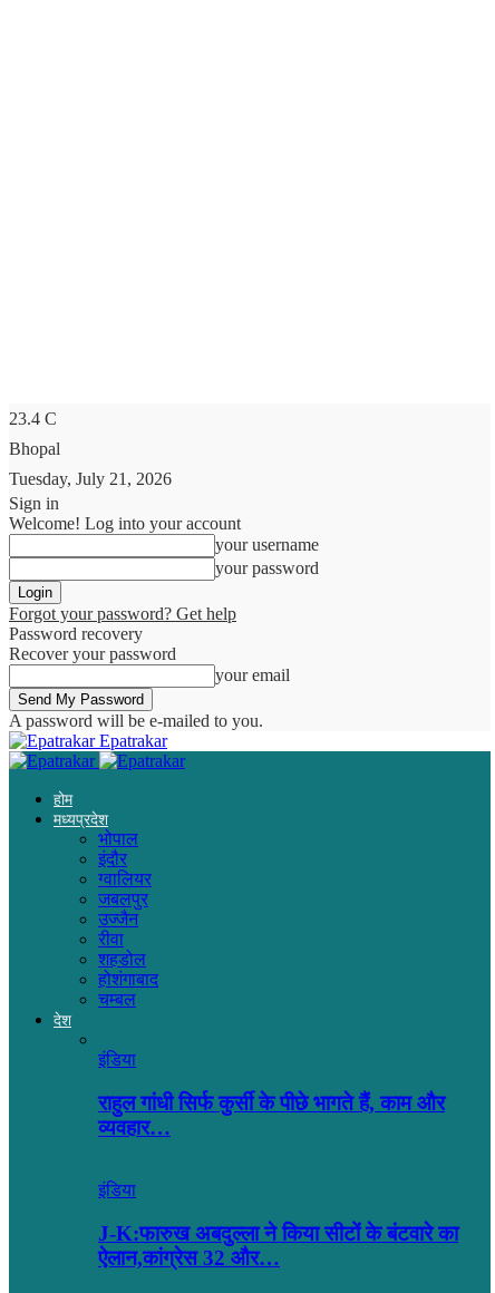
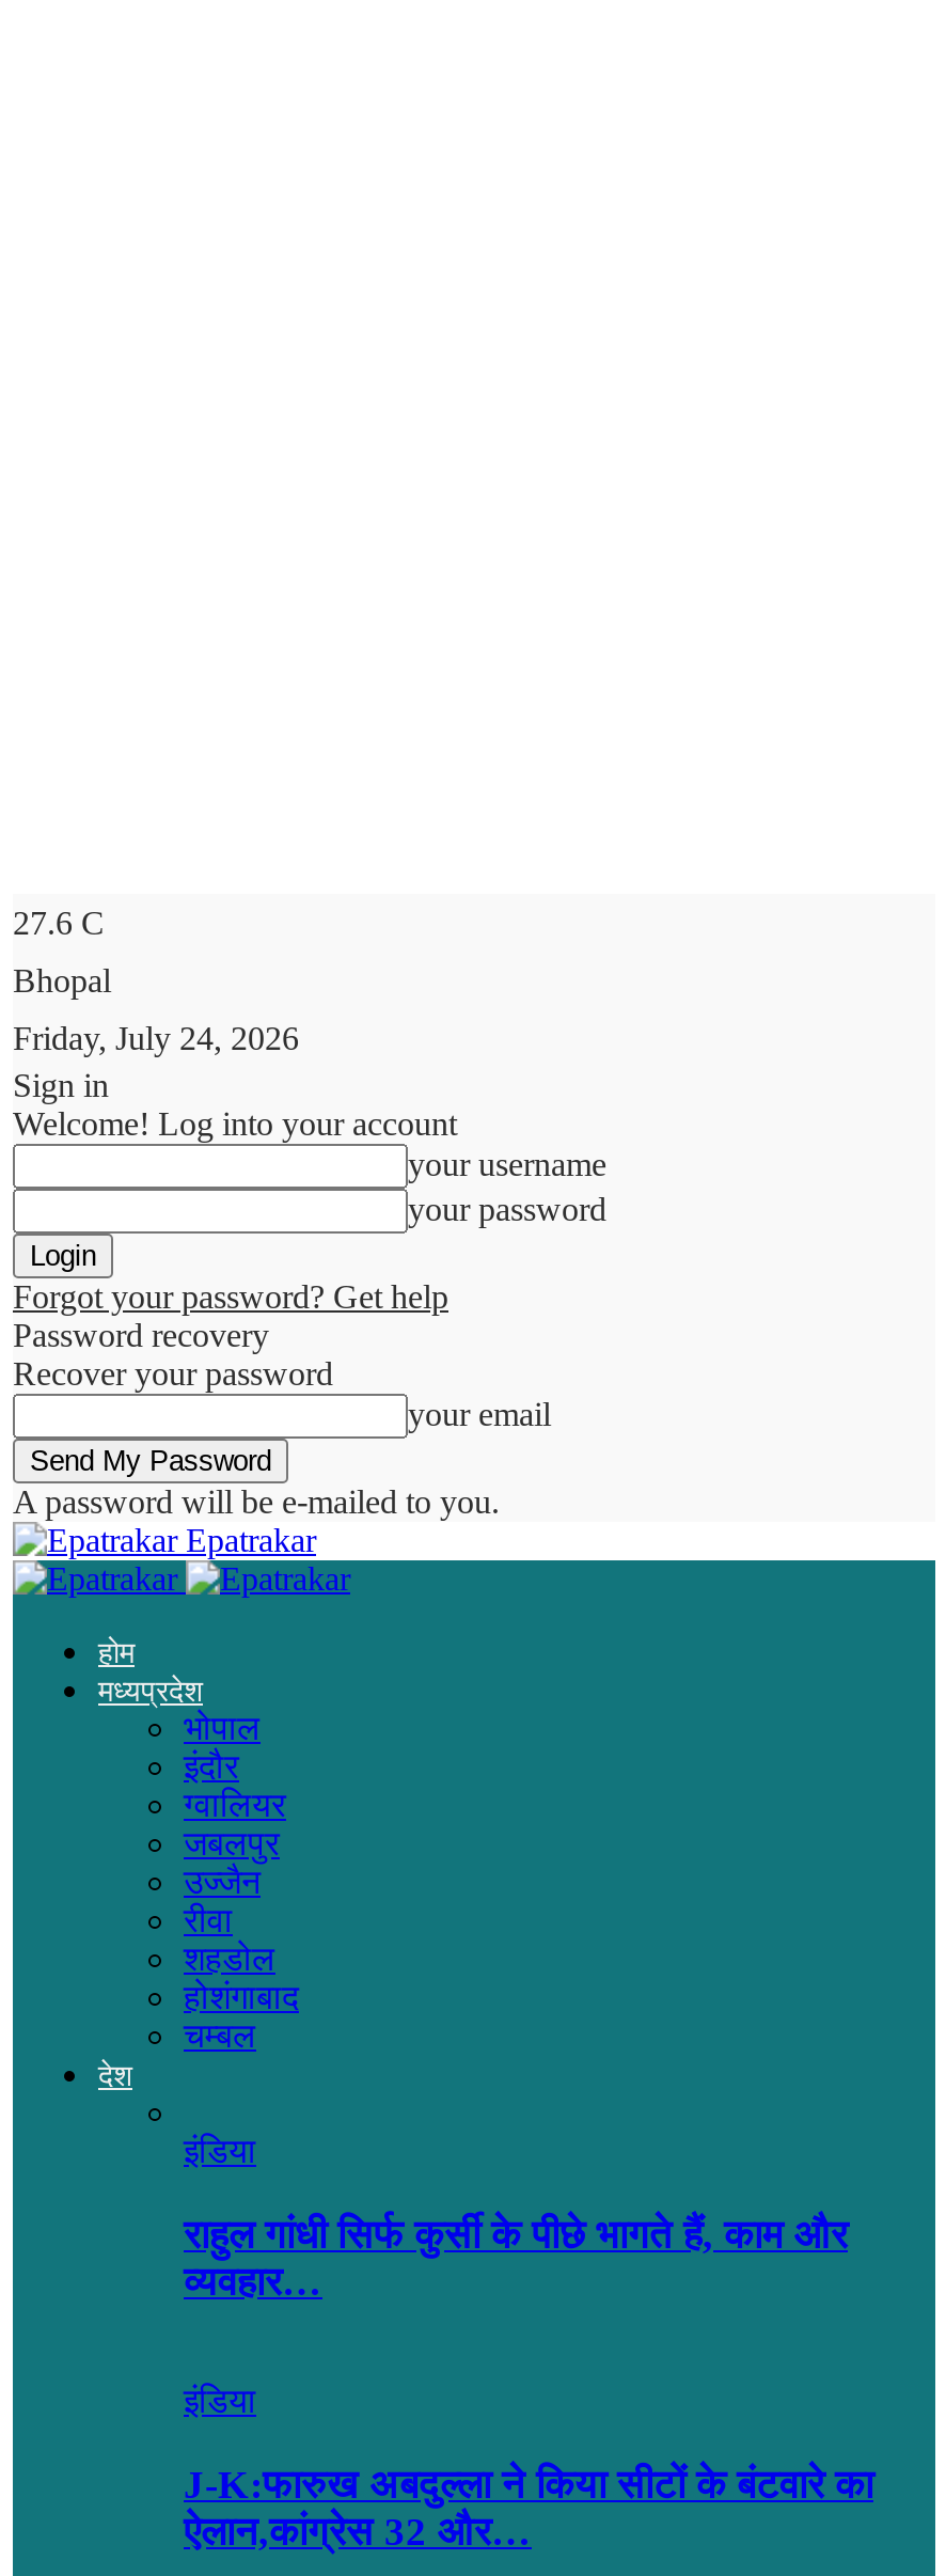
[9,409,57,428] 23.4 C -> [13,905,105,941] 27.6 C
[9,469,172,488] Tuesday, July 21, 2026 -> [13,1020,299,1056] Friday, July 24, 2026

